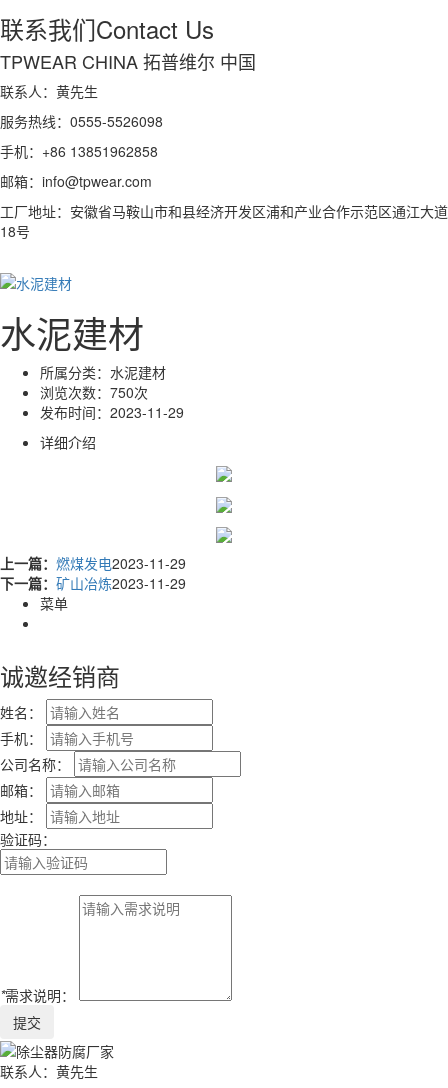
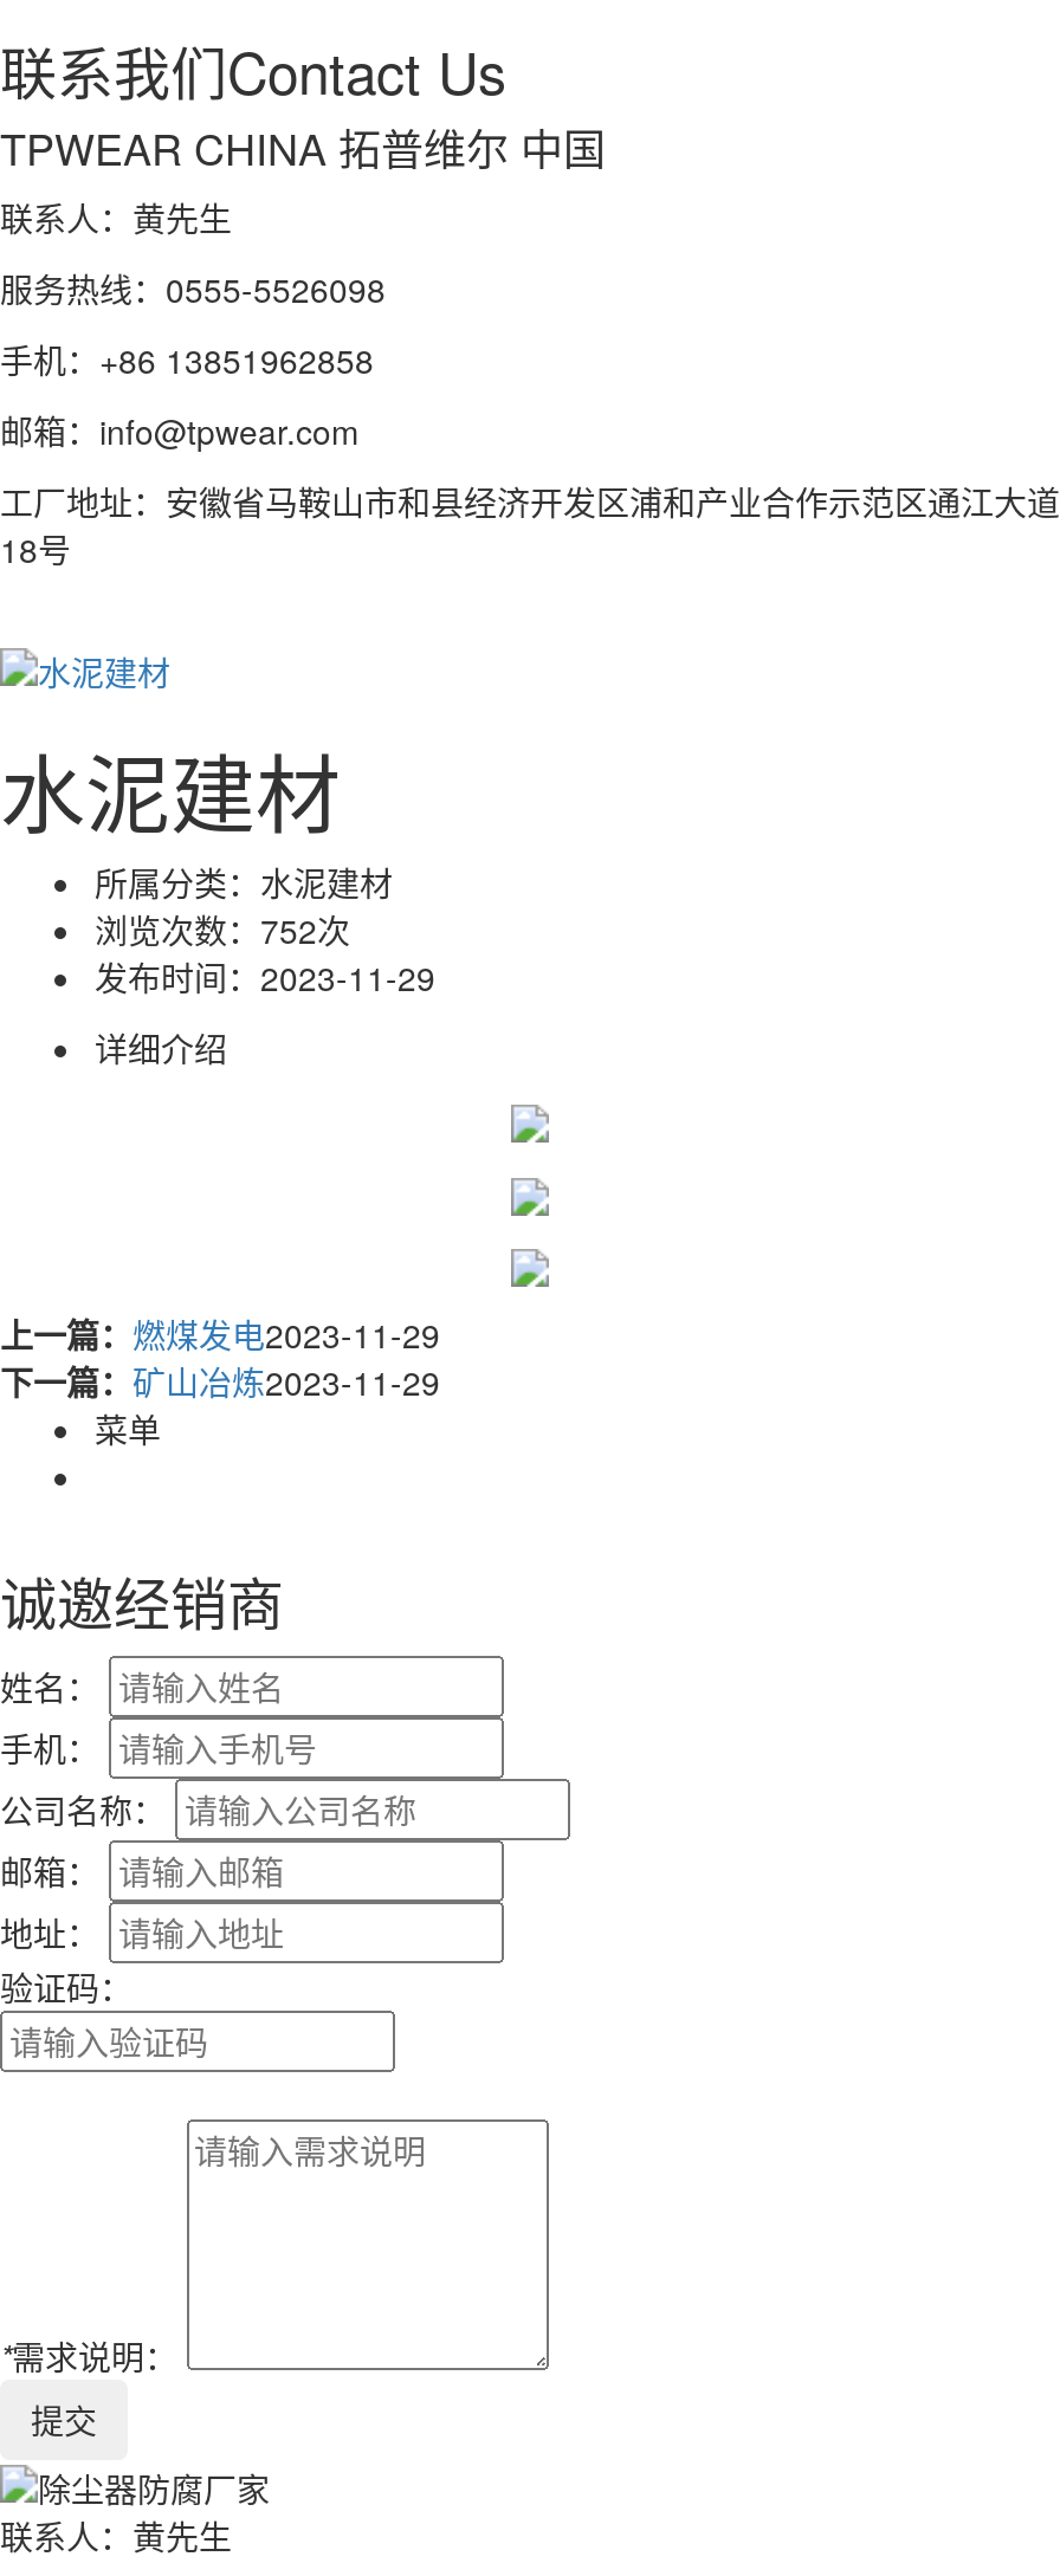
[40,382,148,402] 浏览次数：750次 -> [95,906,350,953] 浏览次数：752次

